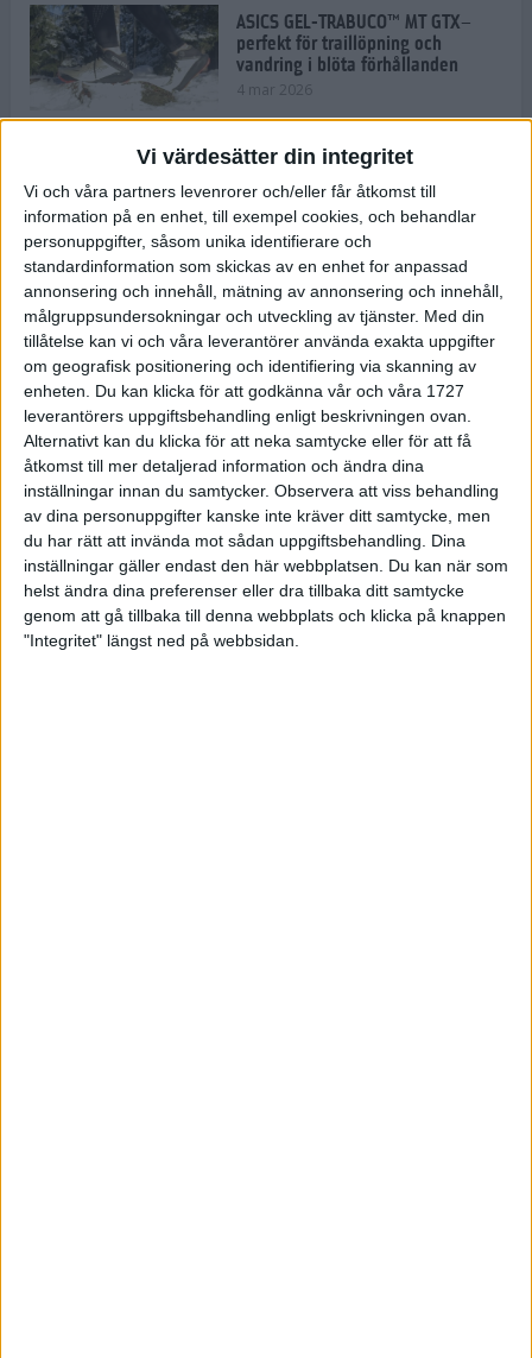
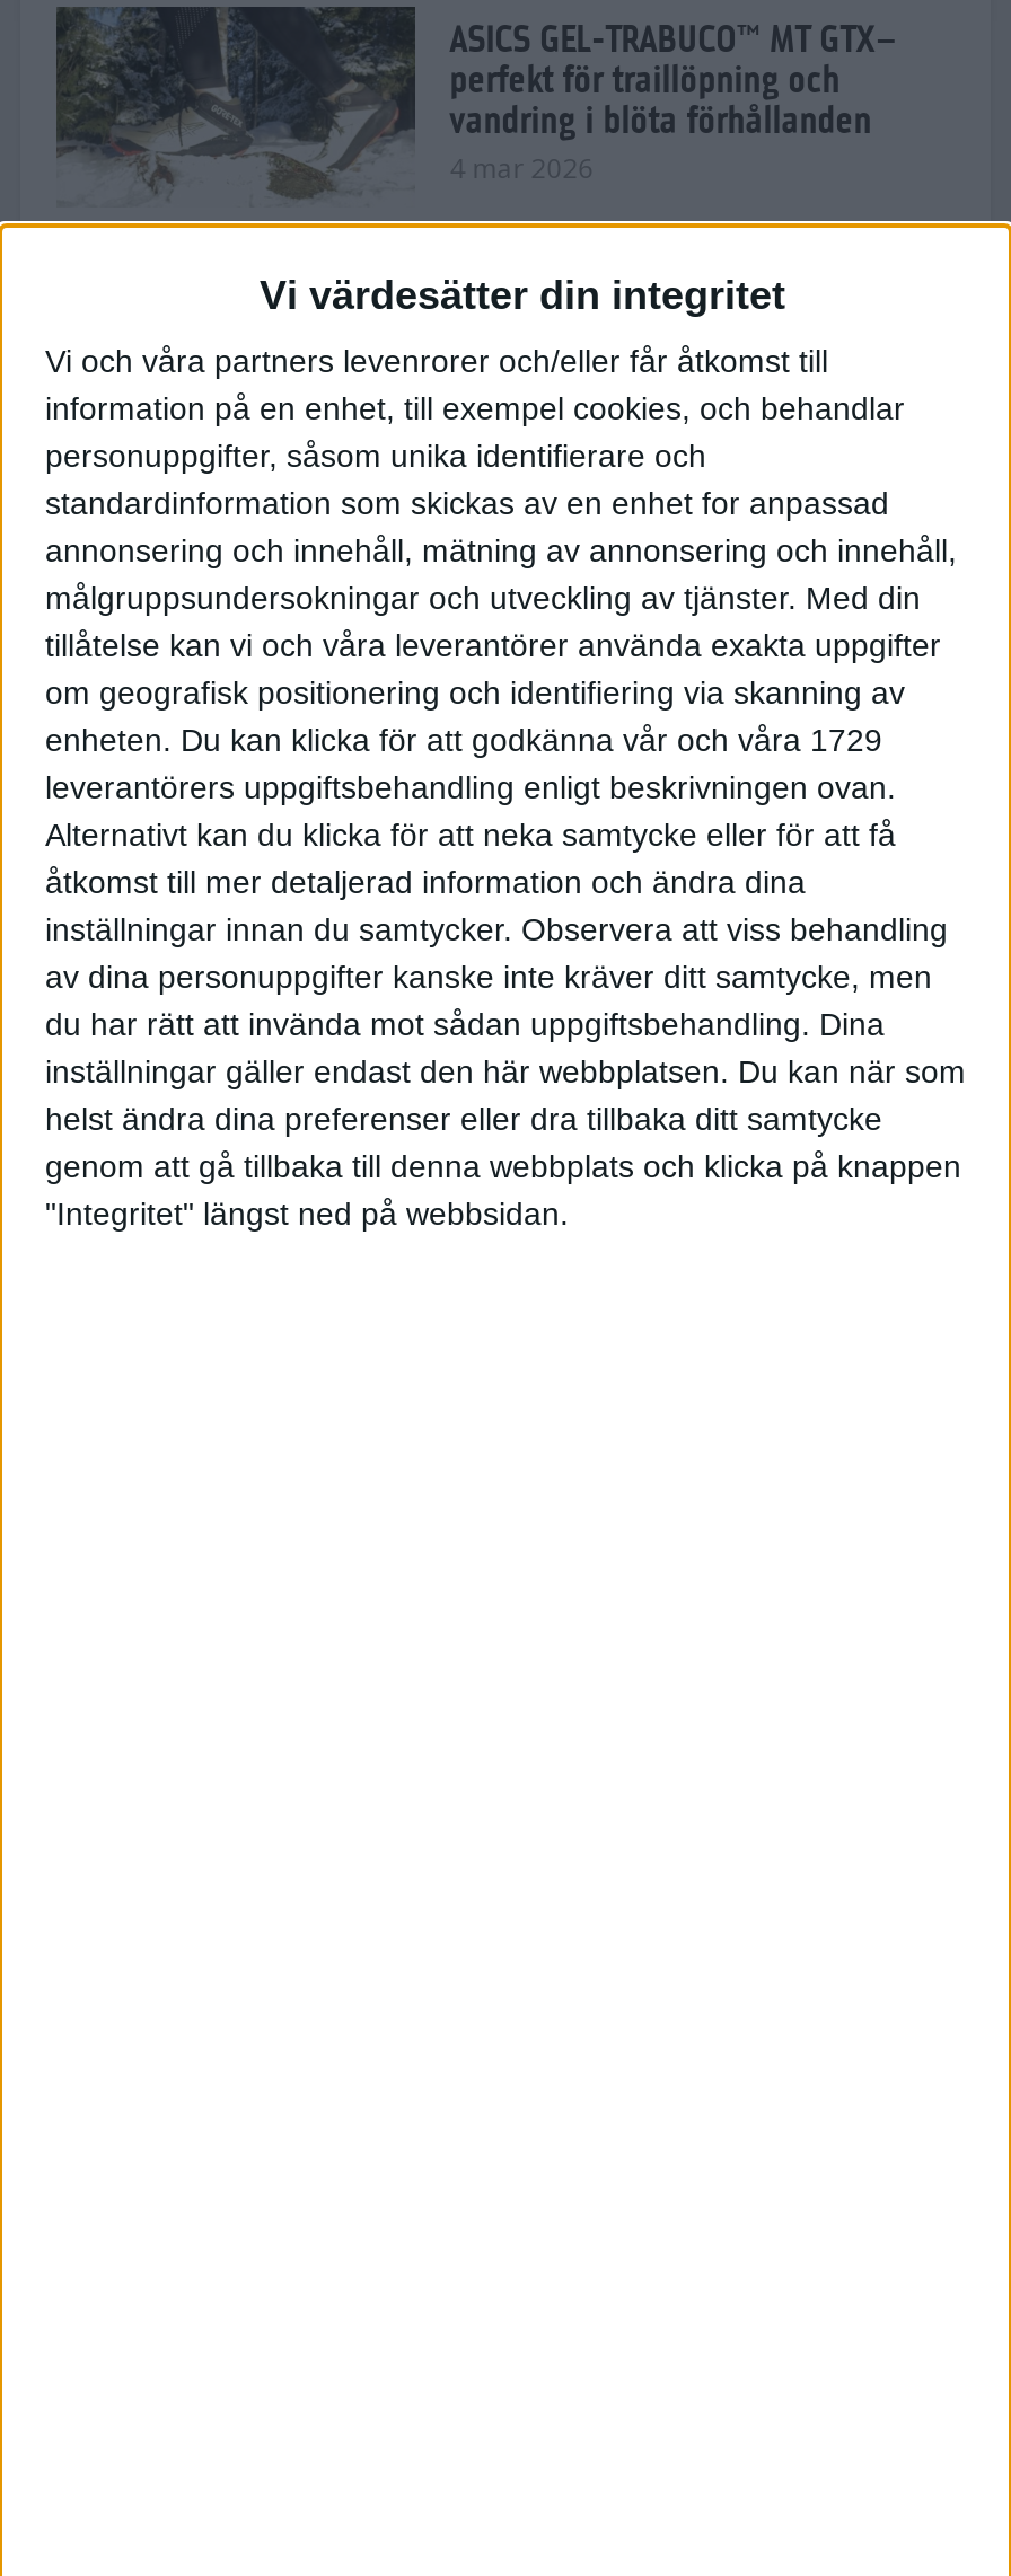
[24,382,464,401] enheten. Du kan klicka för att godkänna vår och våra 1727 -> [45,723,882,759] enheten. Du kan klicka för att godkänna vår och våra 1729

